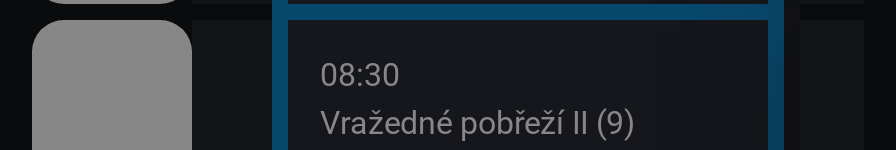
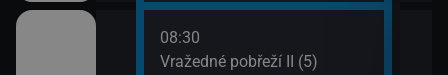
[320,104,636,142] Vražedné pobřeží II (9) -> [160,52,318,71] Vražedné pobřeží II (5)

